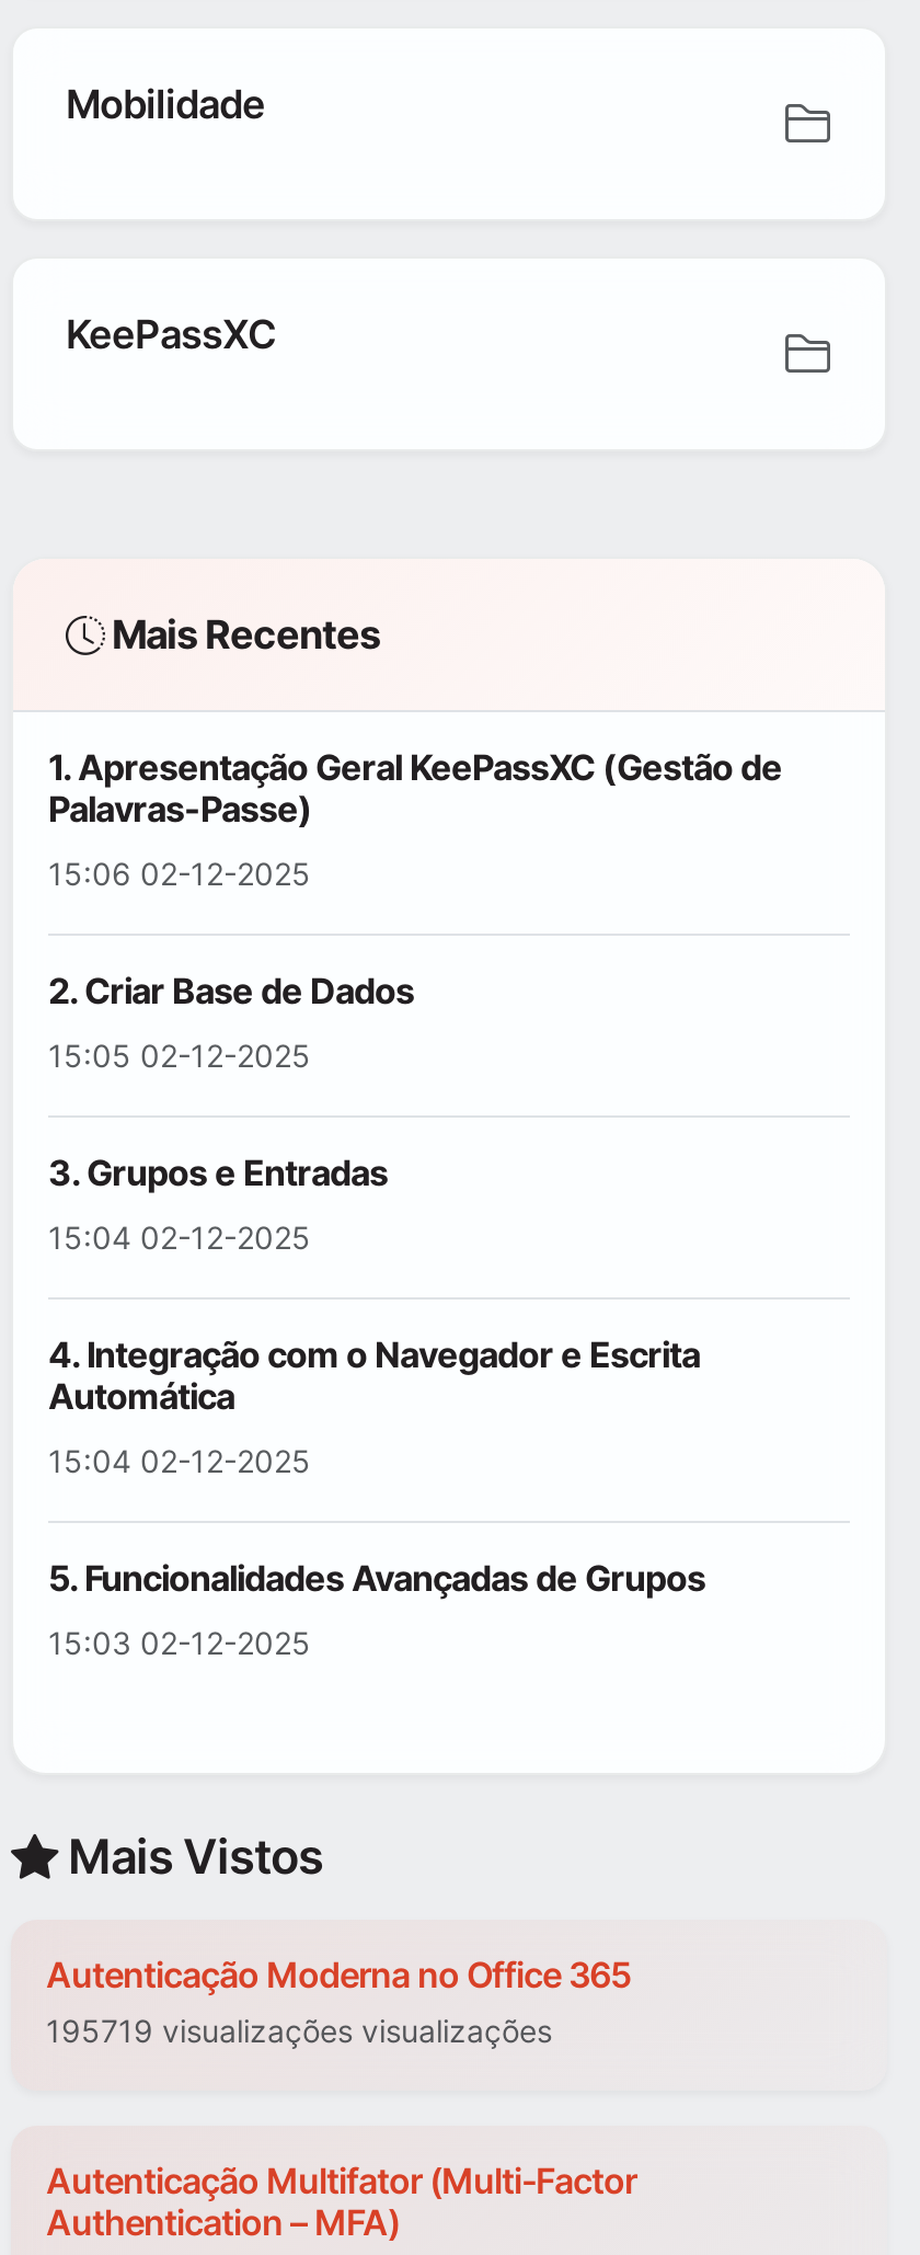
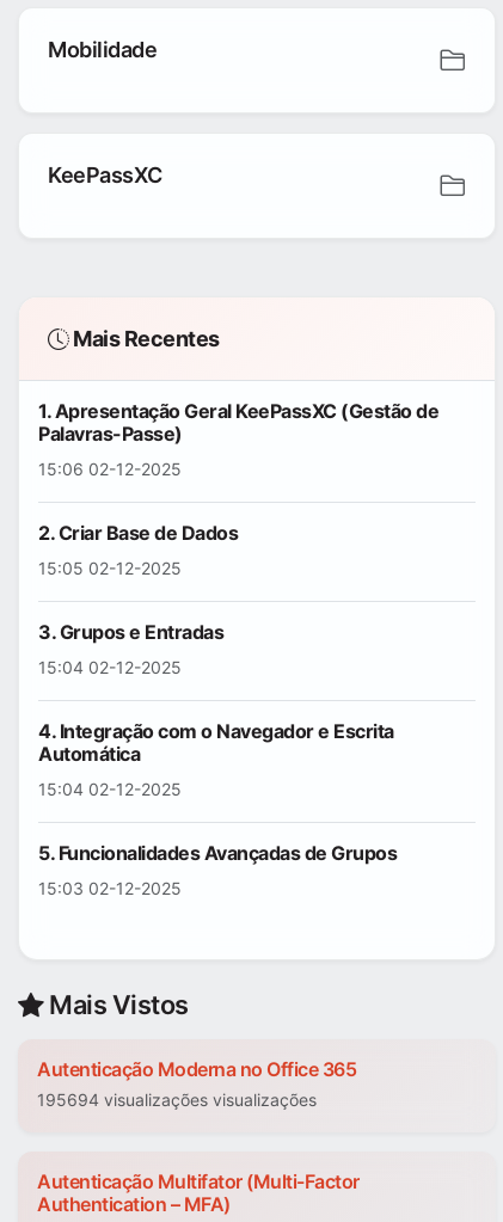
[46,2013,552,2050] 195719 visualizações visualizações -> [37,1090,317,1110] 195694 visualizações visualizações

